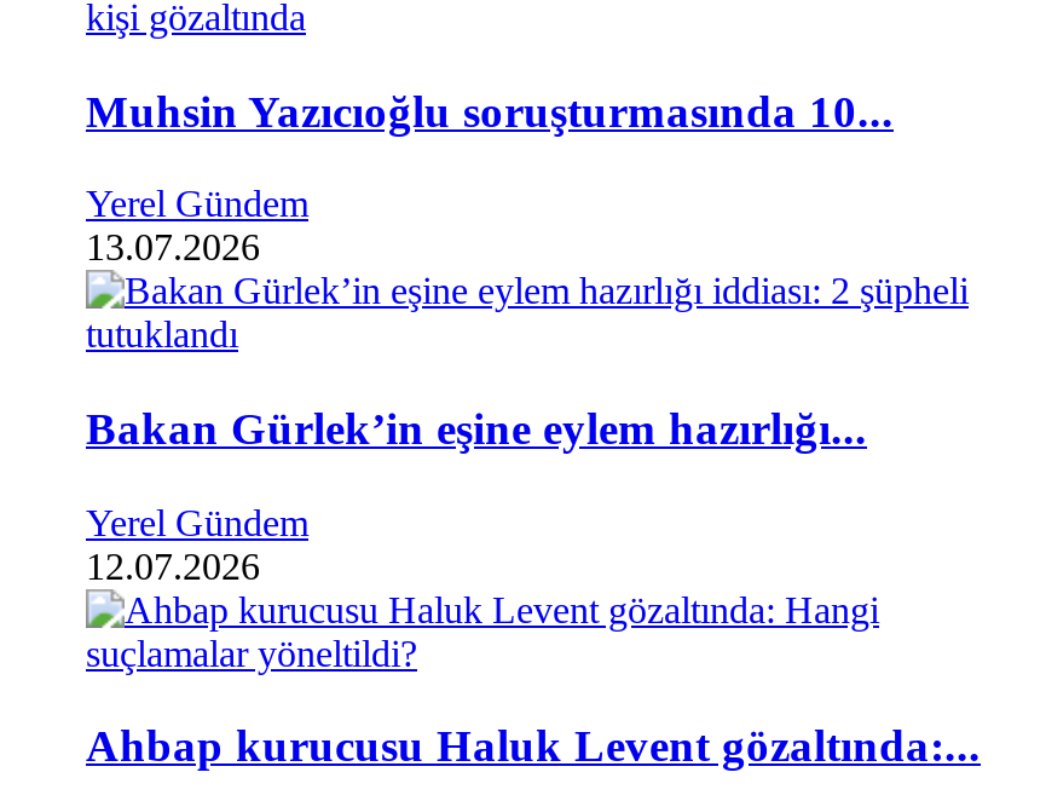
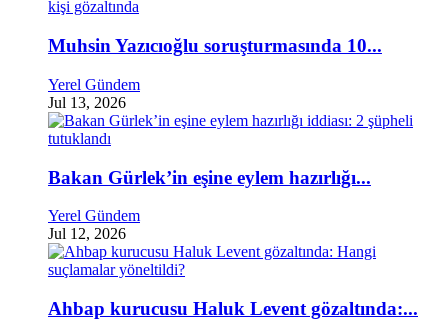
[86,227,260,268] 13.07.2026 -> [48,94,126,111] Jul 13, 2026
[86,545,260,586] 12.07.2026 -> [48,225,126,242] Jul 12, 2026

